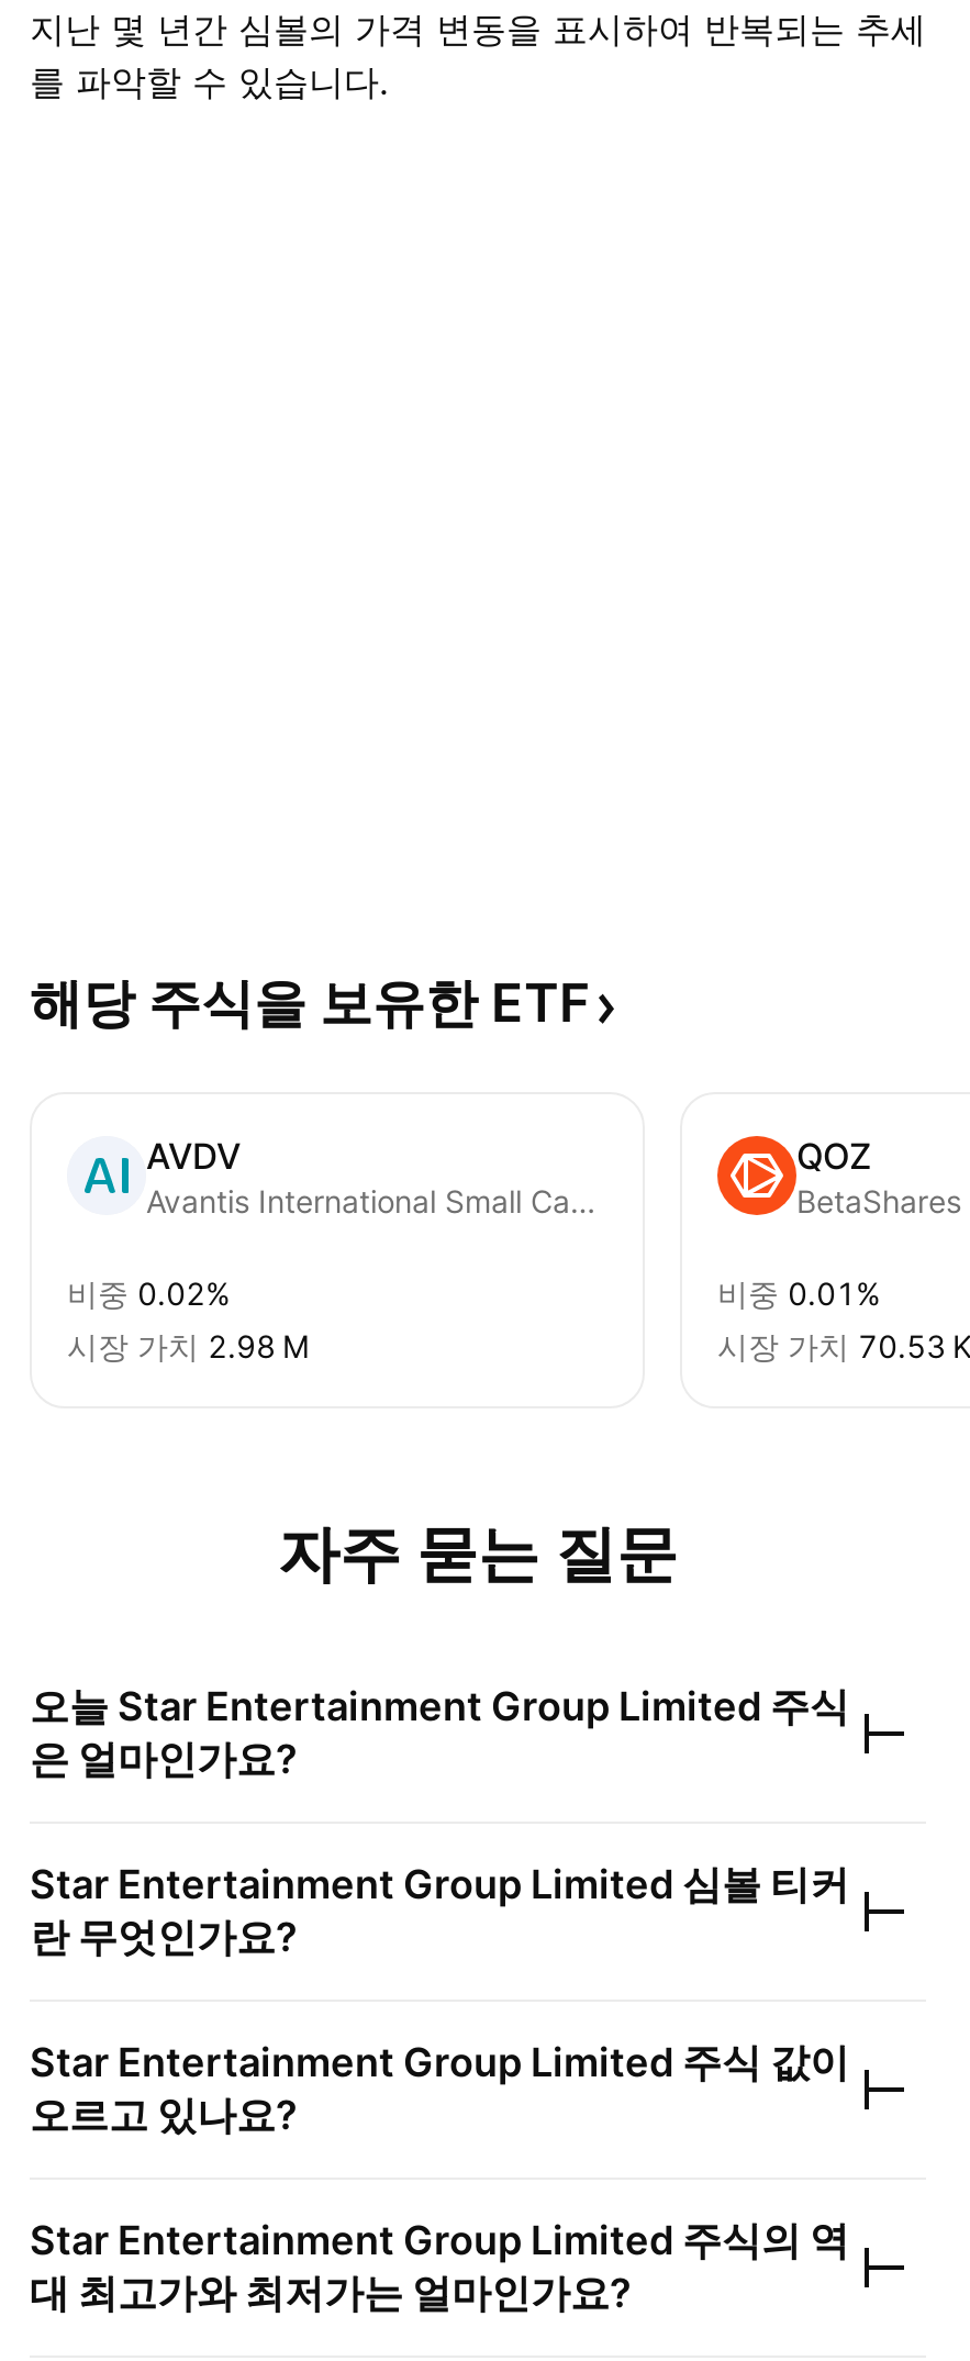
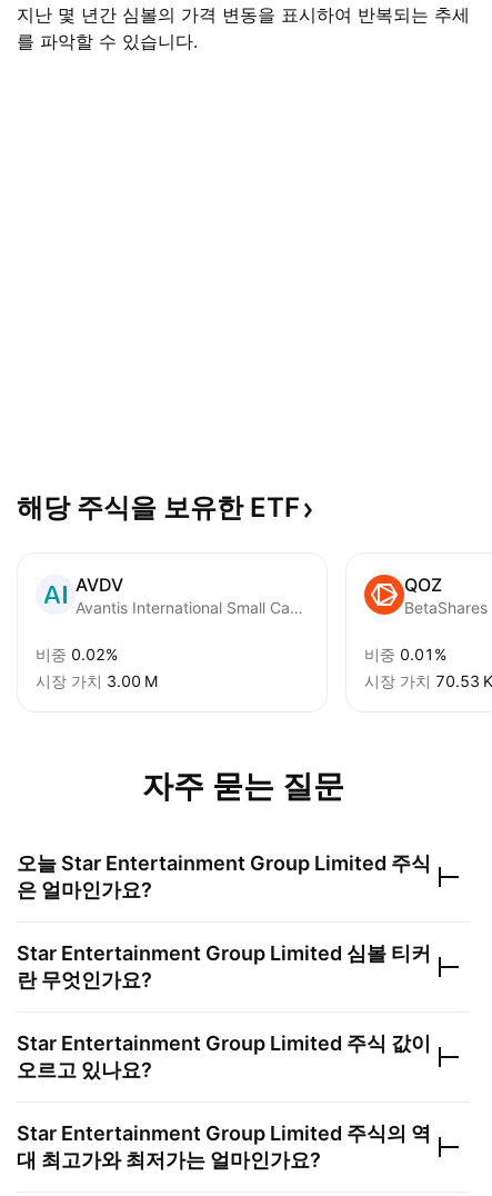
[67,1327,309,1365] 시장 가치 2.98 M -> [36,671,158,690] 시장 가치 3.00 M

